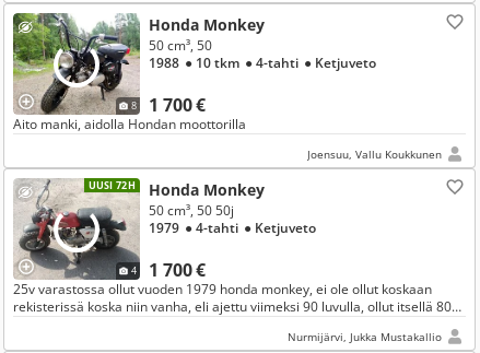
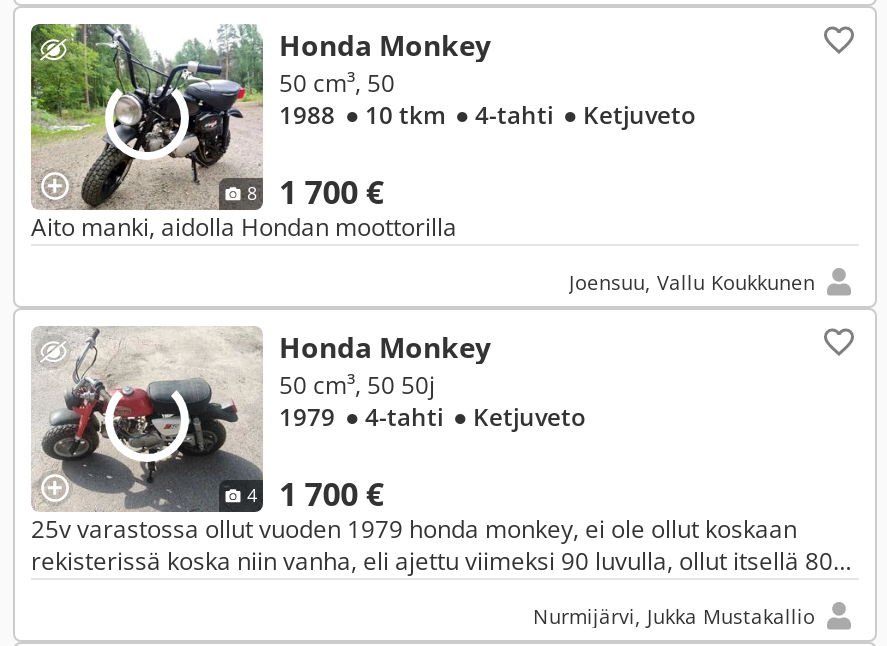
[88,178,136,192] UUSI 72H -> none

